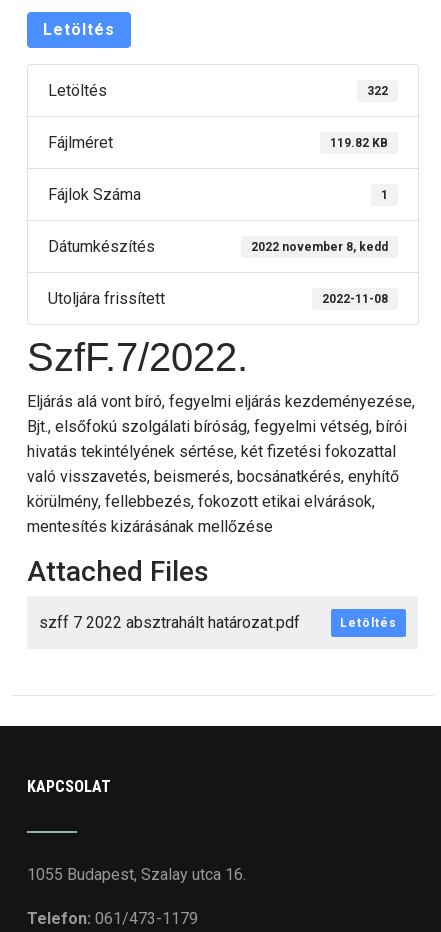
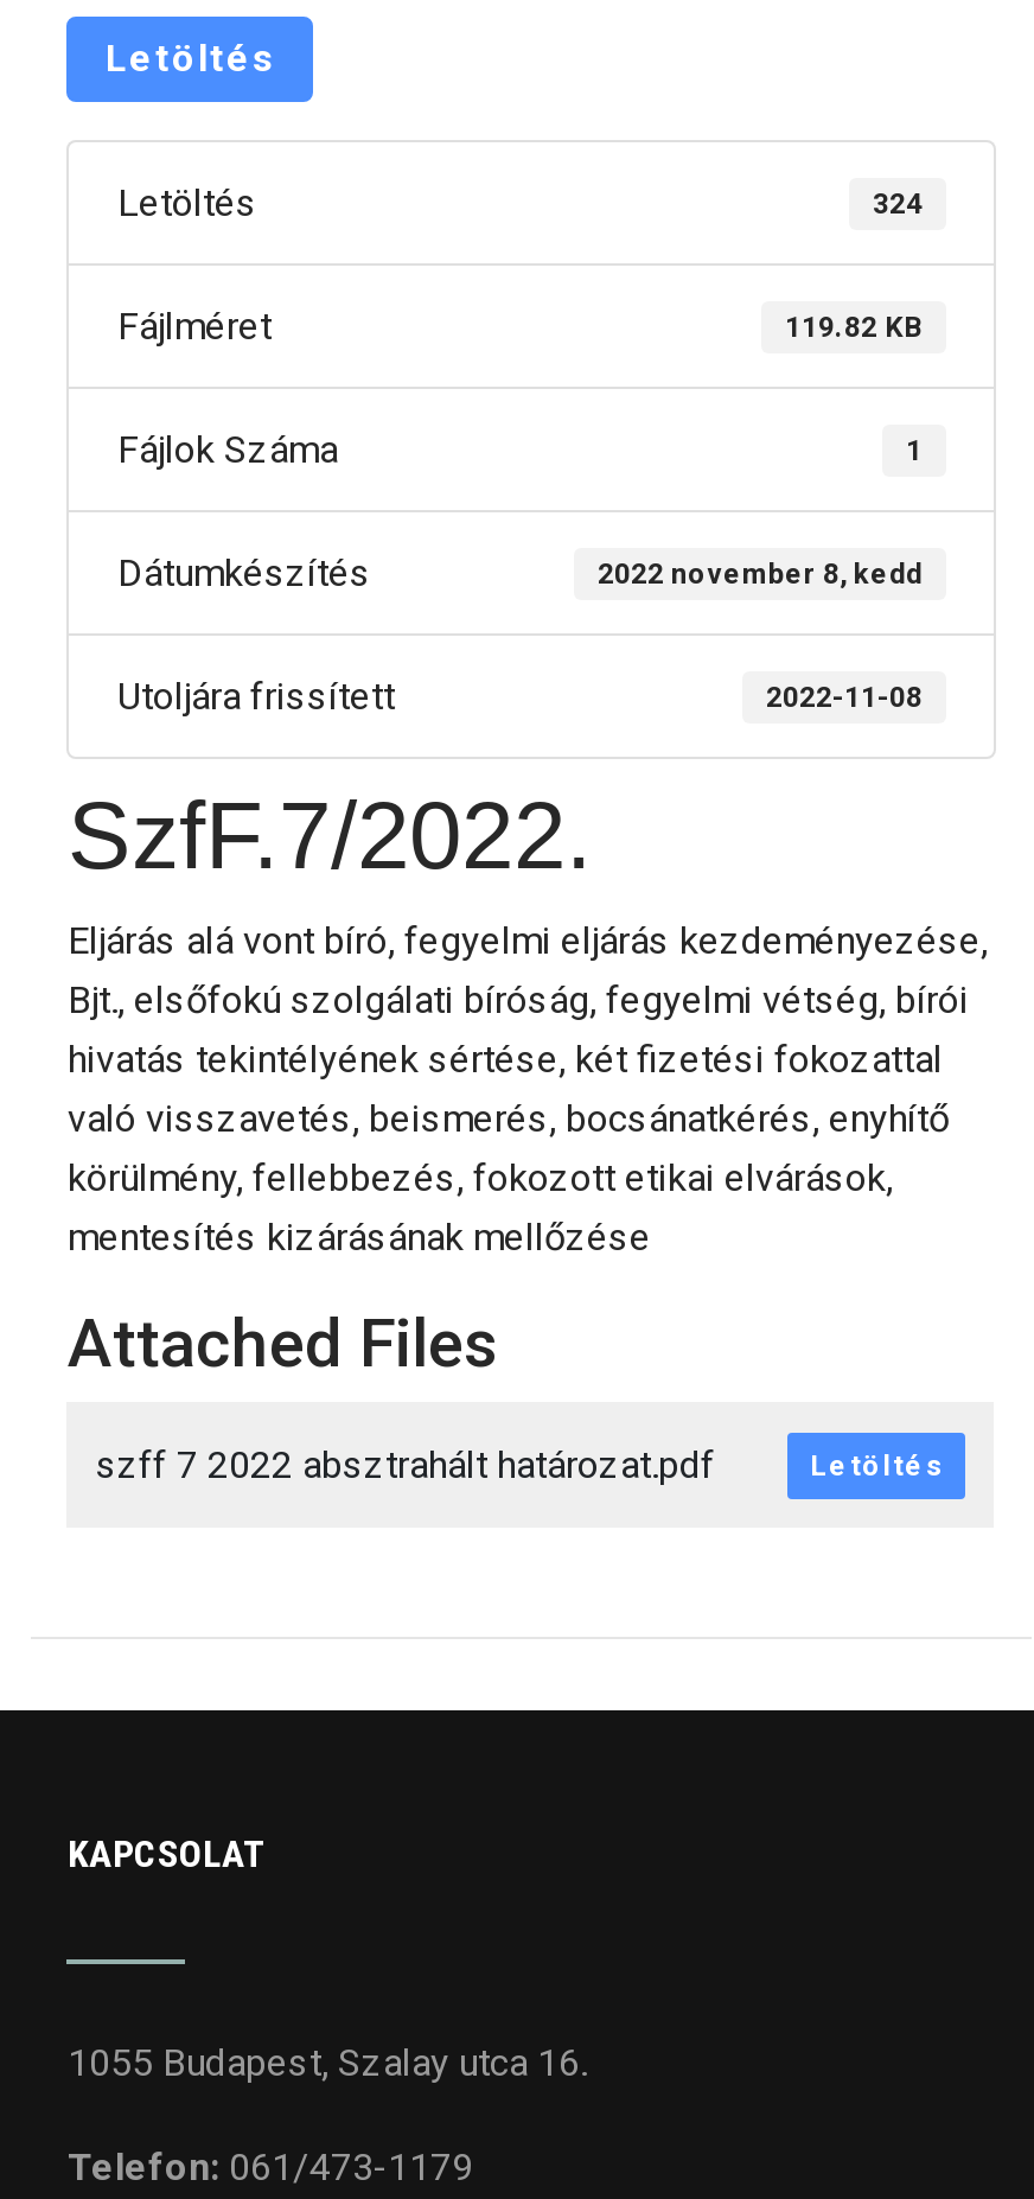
[367,84,388,98] 322 -> [873,187,923,220] 324

